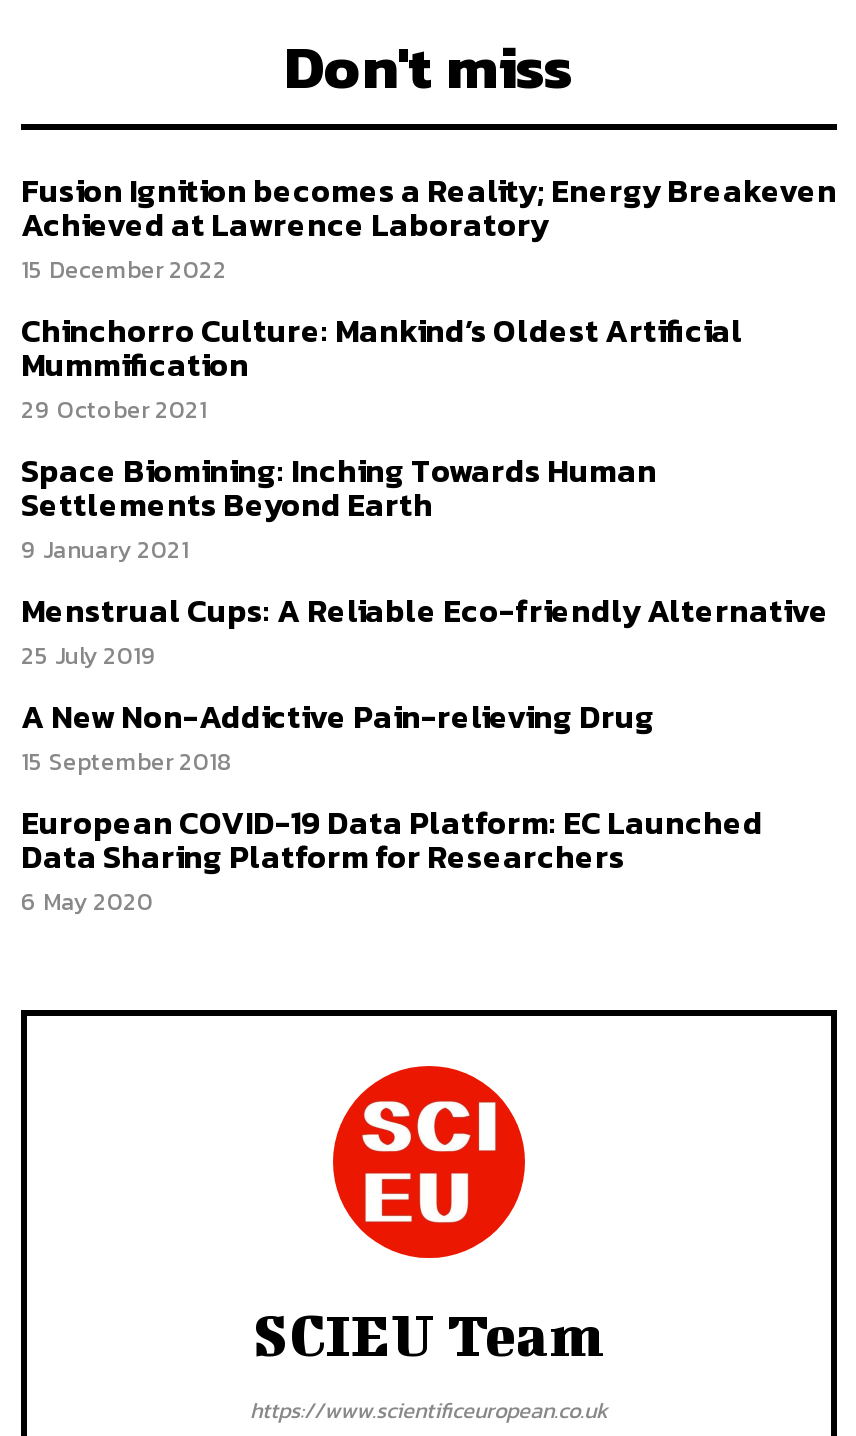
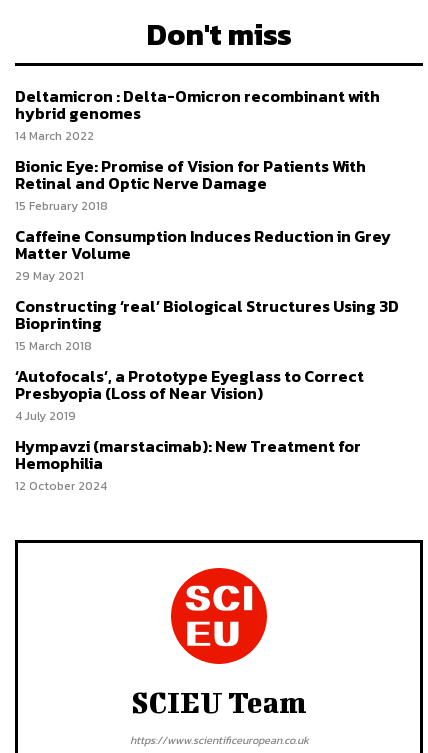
[21,166,837,920] Fusion Ignition becomes a Reality; Energy Breakeven | Achieved at Lawrence Laboratory | 15 December 2022 | Chinchorro Culture: Mankind’s Oldest Artificial | Mummification | 29 October 2021 | Space Biomining: Inching Towards Human | Settlements Beyond Earth | 9 January 2021 | Menstrual Cups: A Reliable Eco-friendly Alternative | 25 July 2019 | A New Non-Addictive Pain-relieving Drug | 15 September 2018 | European COVID-19 Data Platform: EC Launched | Data Sharing Platform for Researchers | 6 May 2020 -> [15,84,399,495] Deltamicron : Delta-Omicron recombinant with | hybrid genomes | 14 March 2022 | Bionic Eye: Promise of Vision for Patients With | Retinal and Optic Nerve Damage | 15 February 2018 | Caffeine Consumption Induces Reduction in Grey | Matter Volume | 29 May 2021 | Constructing ‘real’ Biological Structures Using 3D | Bioprinting | 15 March 2018 | ‘Autofocals’, a Prototype Eyeglass to Correct | Presbyopia (Loss of Near Vision) | 4 July 2019 | Hympavzi (marstacimab): New Treatment for | Hemophilia | 12 October 2024

